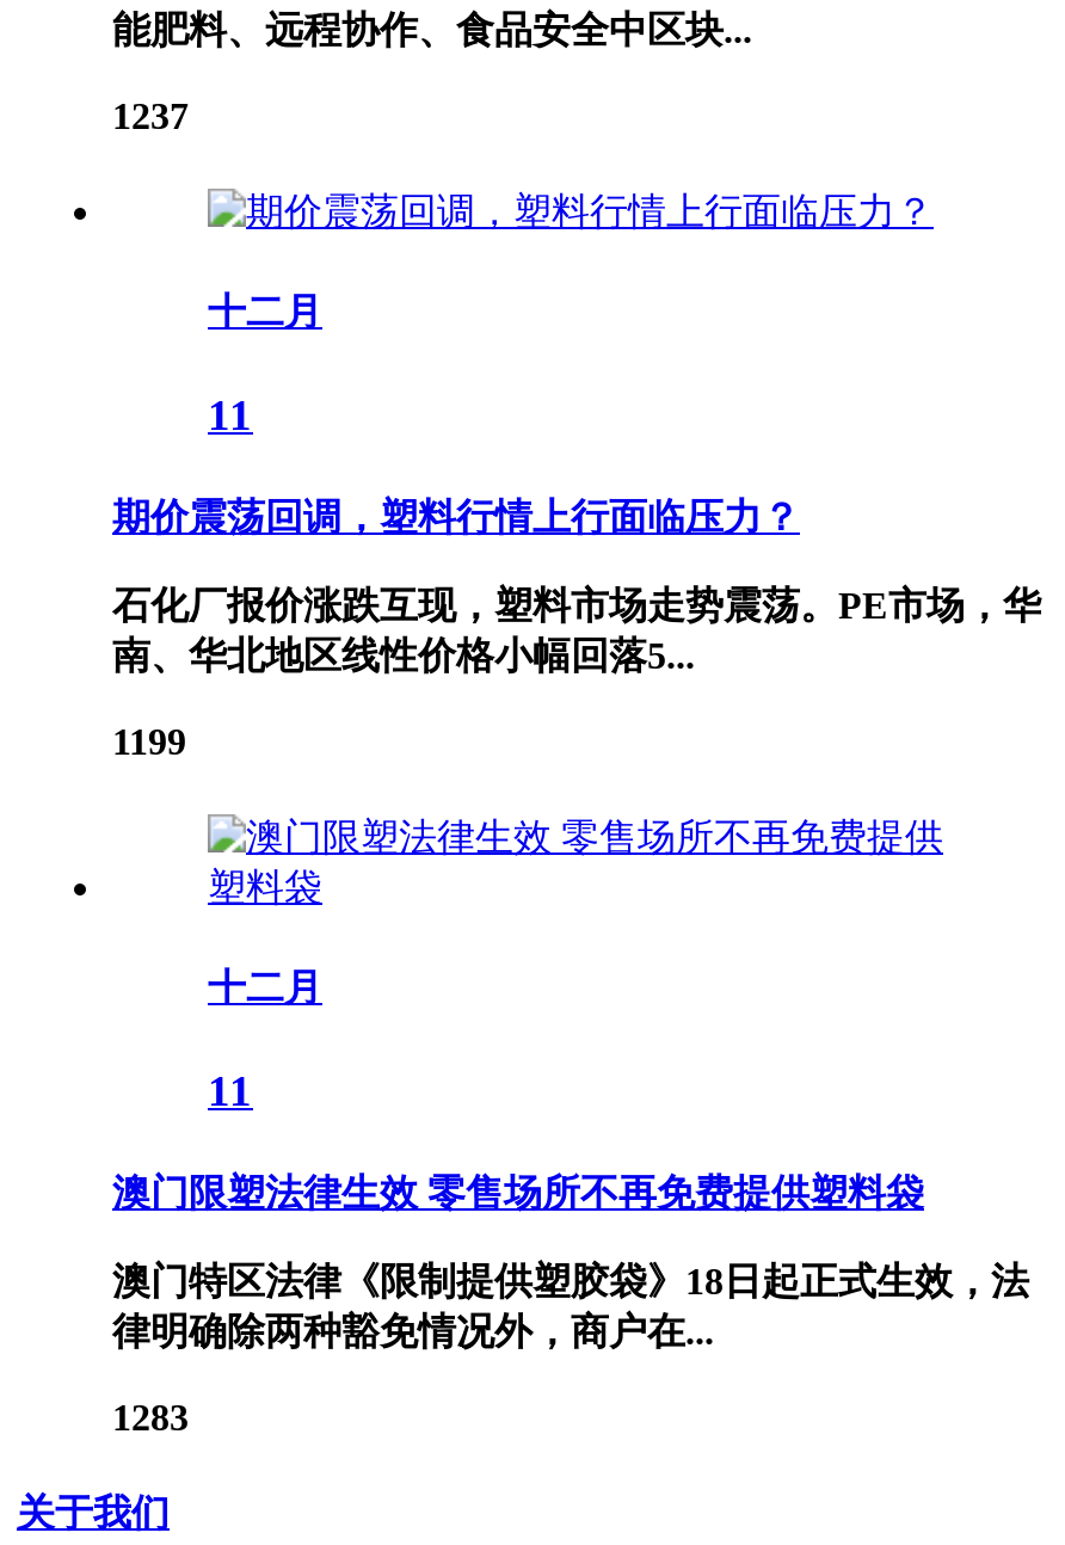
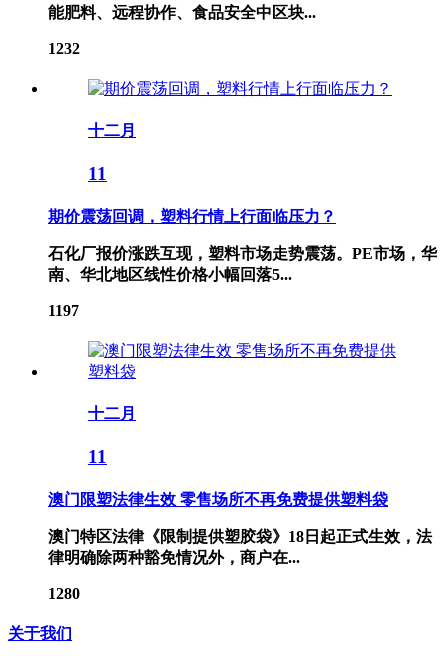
[112,95,189,135] 1237 -> [48,40,80,57] 1232
[112,720,186,761] 1199 -> [48,302,79,319] 1197
[112,1396,189,1437] 1283 -> [48,585,80,602] 1280

